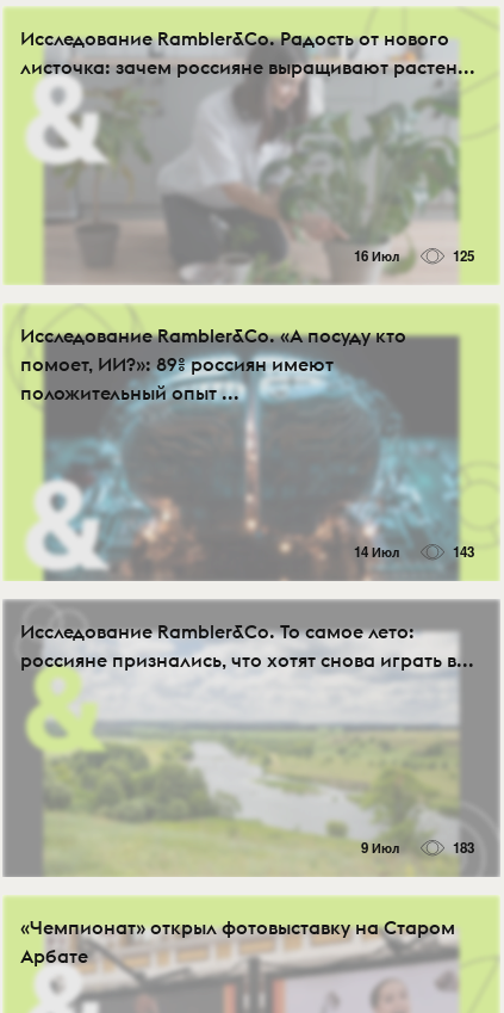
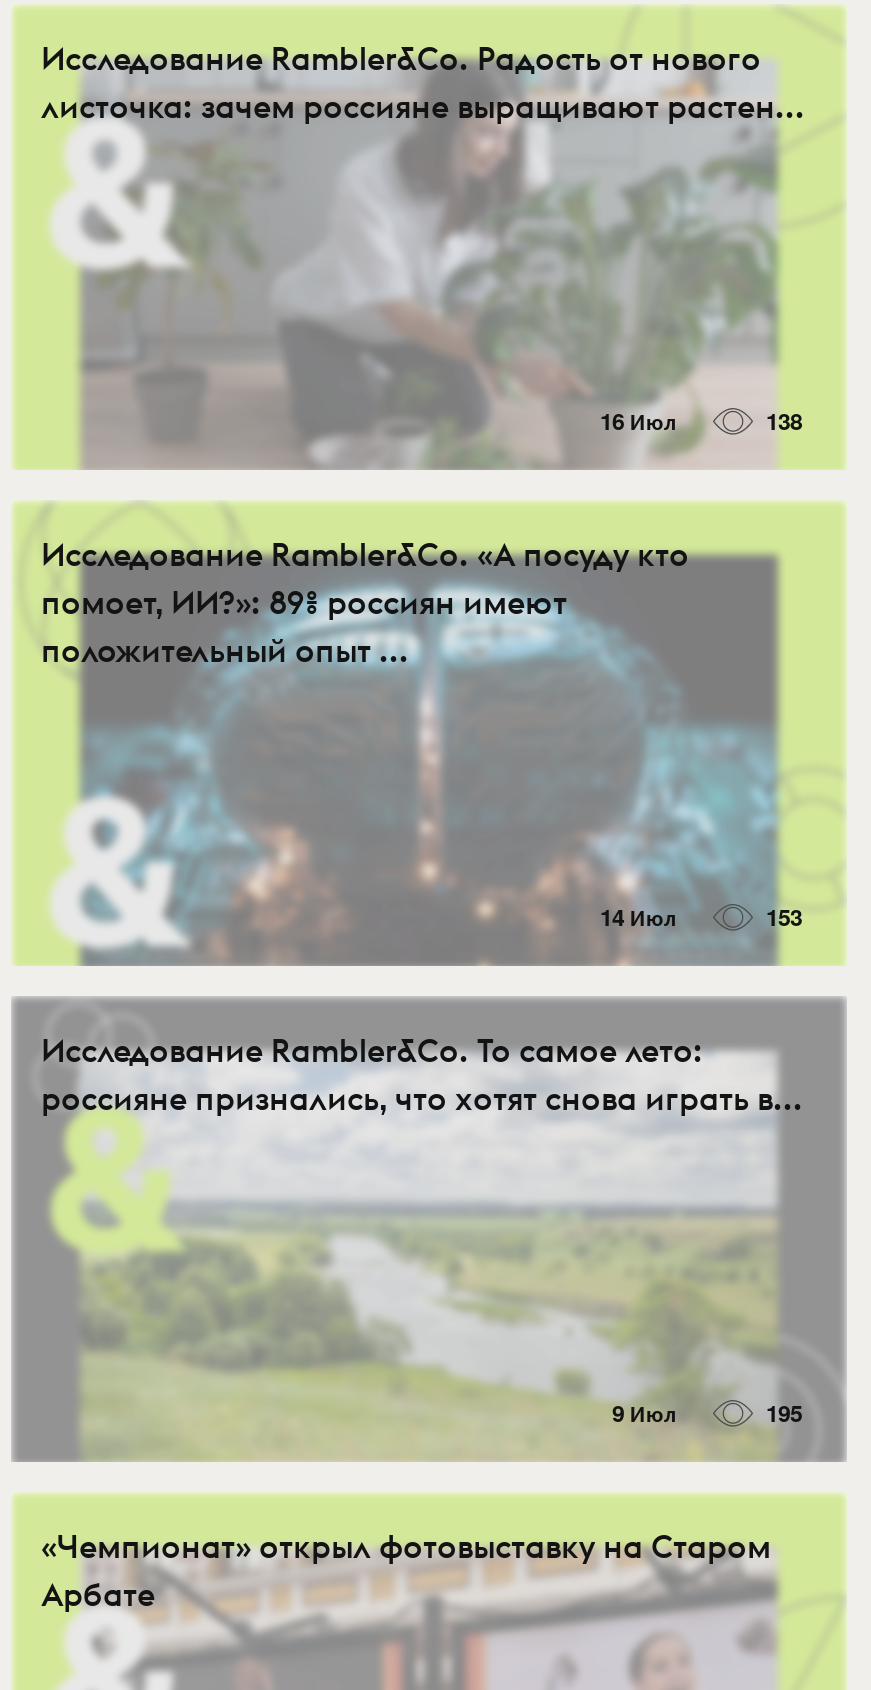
[449,245,474,266] 125 -> [760,403,802,437] 138
[449,541,474,562] 143 -> [760,900,802,934] 153
[449,838,474,858] 183 -> [760,1396,802,1430] 195

